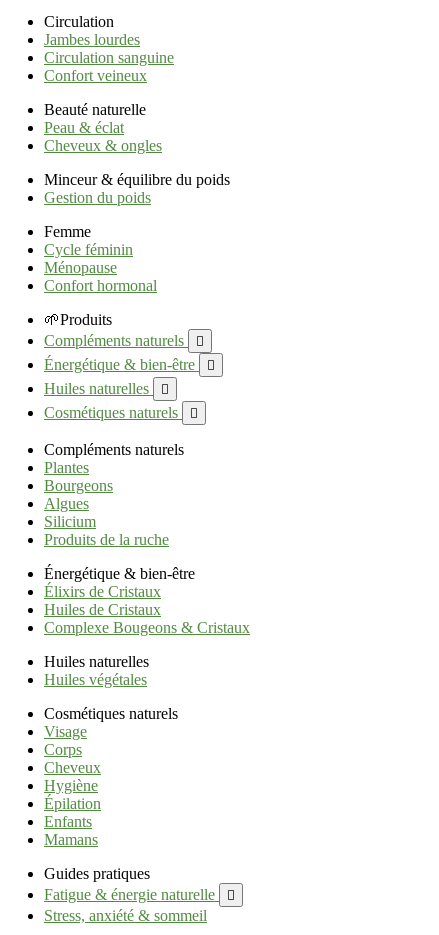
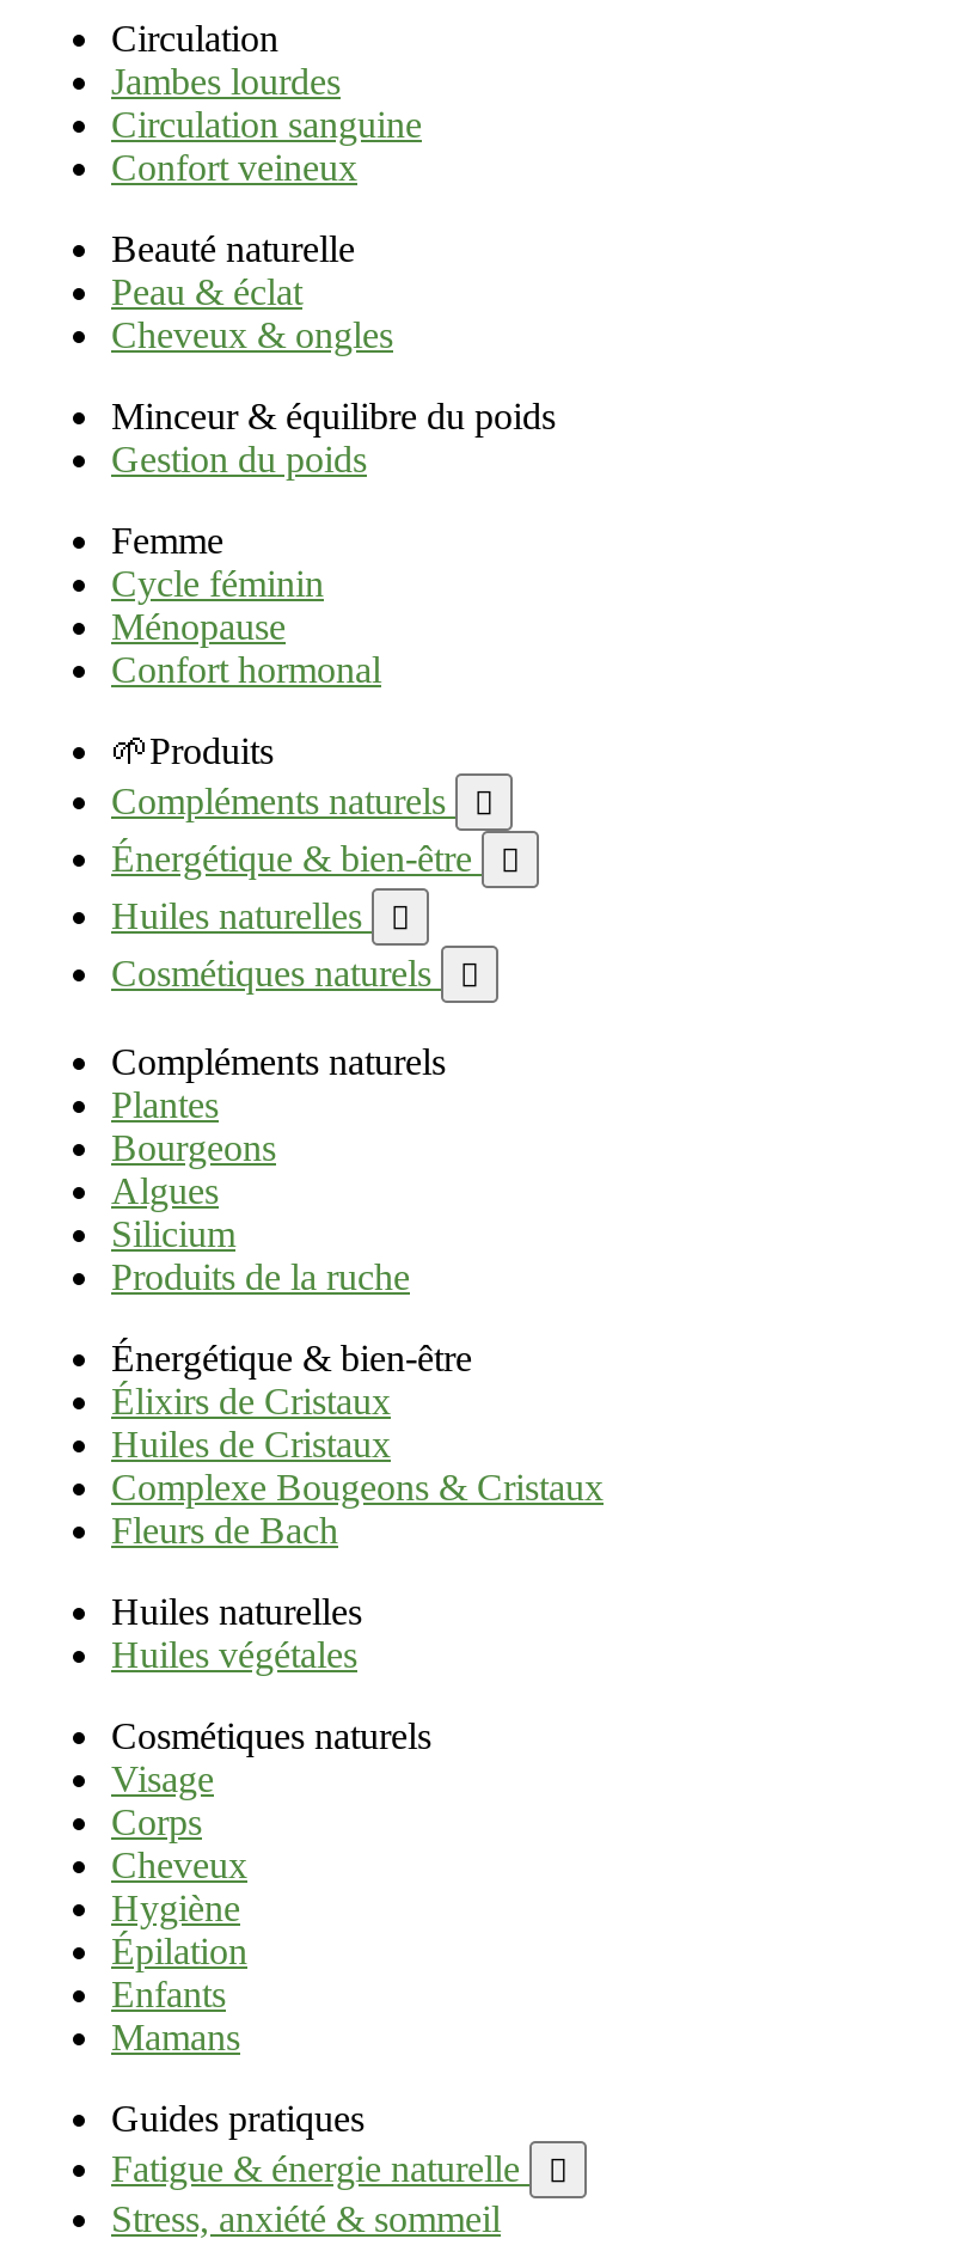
none -> [111,1510,338,1550] Fleurs de Bach

